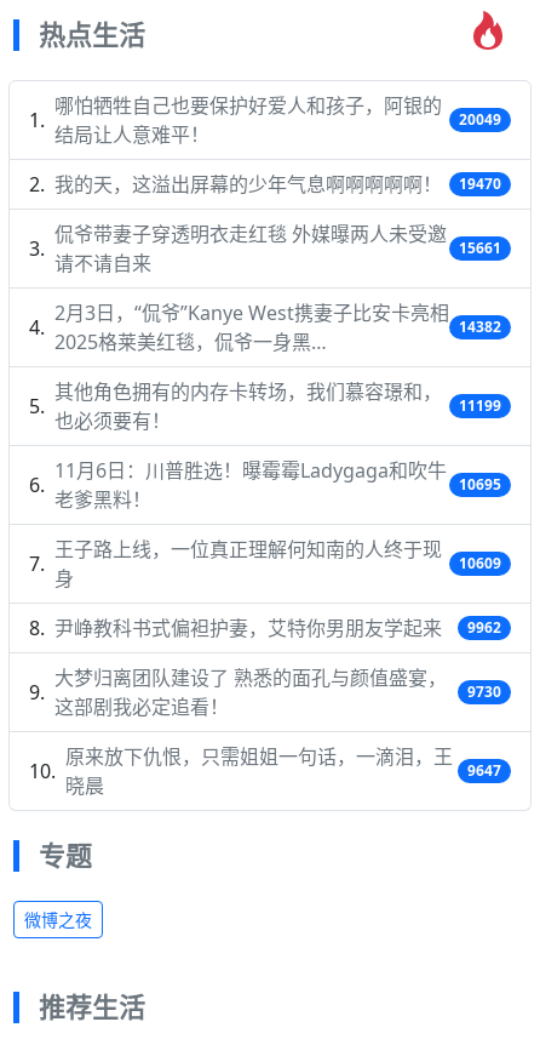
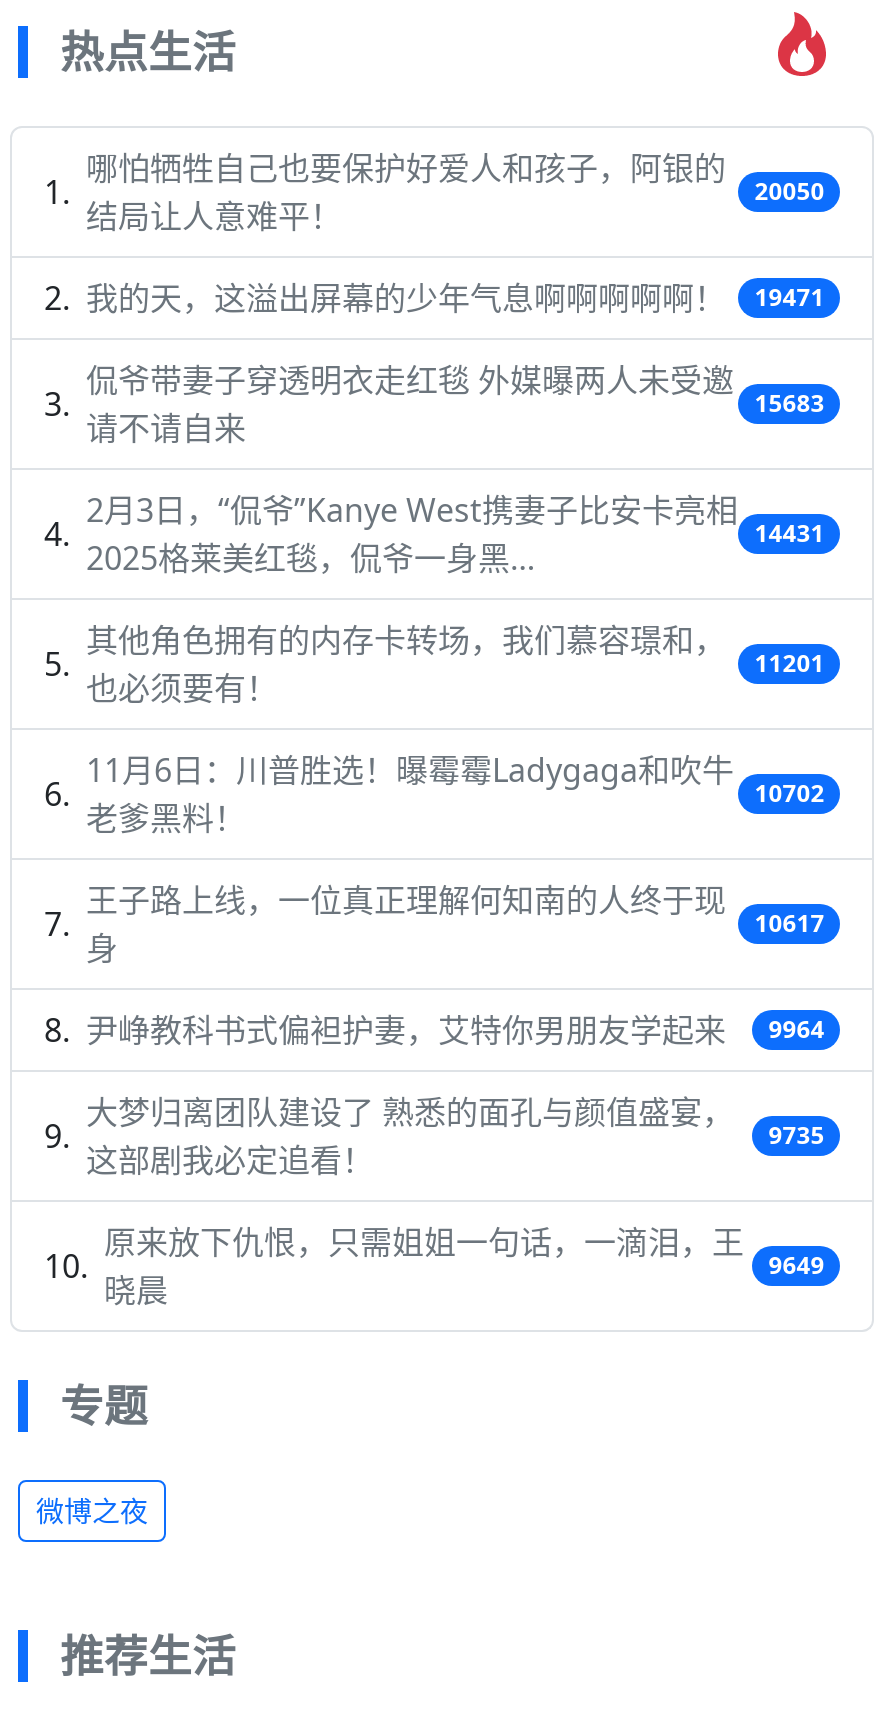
[459,109,501,130] 20049 -> [754,174,824,208] 20050
[54,171,501,198] 我的天，这溢出屏幕的少年气息啊啊啊啊啊！ 19470 -> [86,276,824,320] 我的天，这溢出屏幕的少年气息啊啊啊啊啊！ 19471
[459,238,501,258] 15661 -> [754,386,824,420] 15683
[459,316,501,337] 14382 -> [754,516,824,550] 14431
[459,395,501,416] 11199 -> [754,646,824,680] 11201
[459,474,501,495] 10695 -> [754,776,824,810] 10702
[459,553,501,573] 10609 -> [754,906,824,940] 10617
[468,617,501,638] 9962 -> [768,1012,824,1046] 9964
[468,681,501,702] 9730 -> [768,1118,824,1152] 9735
[468,760,501,781] 9647 -> [768,1248,824,1282] 9649

